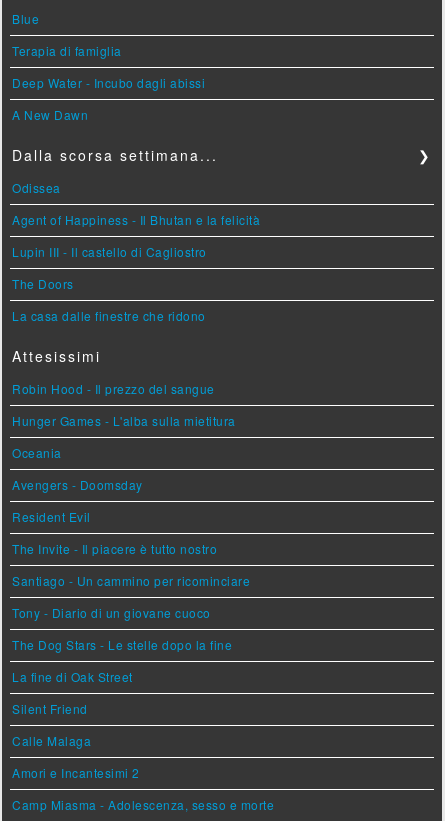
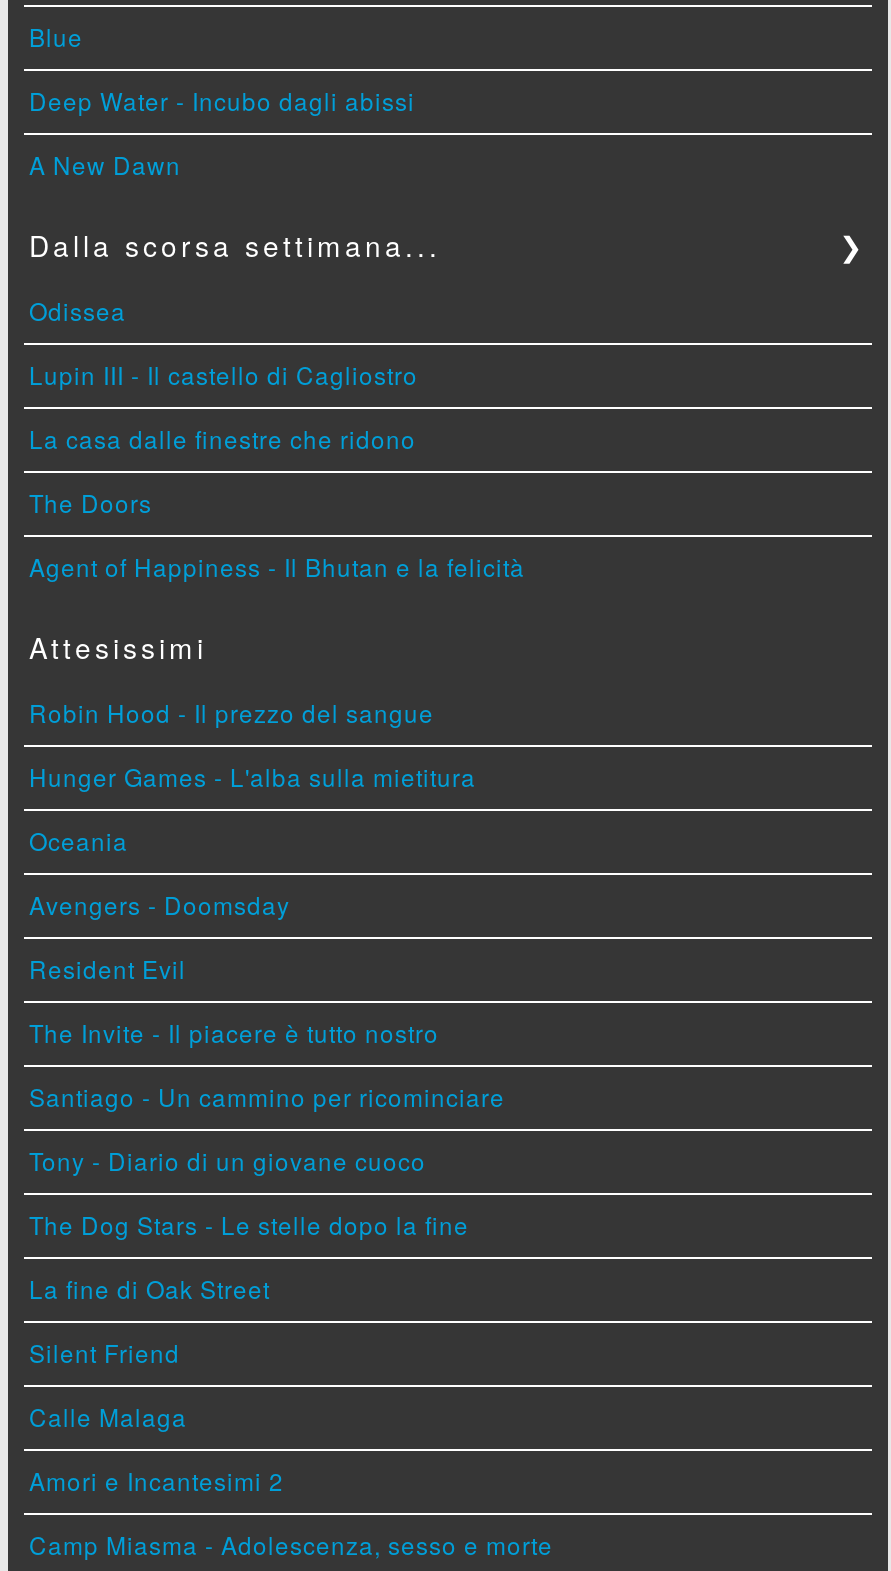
[12,42,122,59] Terapia di famiglia -> none
moved [12,211,260,228] -> [29,550,525,584]: Agent of Happiness - Il Bhutan e la felicità
moved [12,243,207,324] -> [29,358,418,520]: Lupin III - Il castello di Cagliostro | The Doors | La casa dalle finestre che ridono

